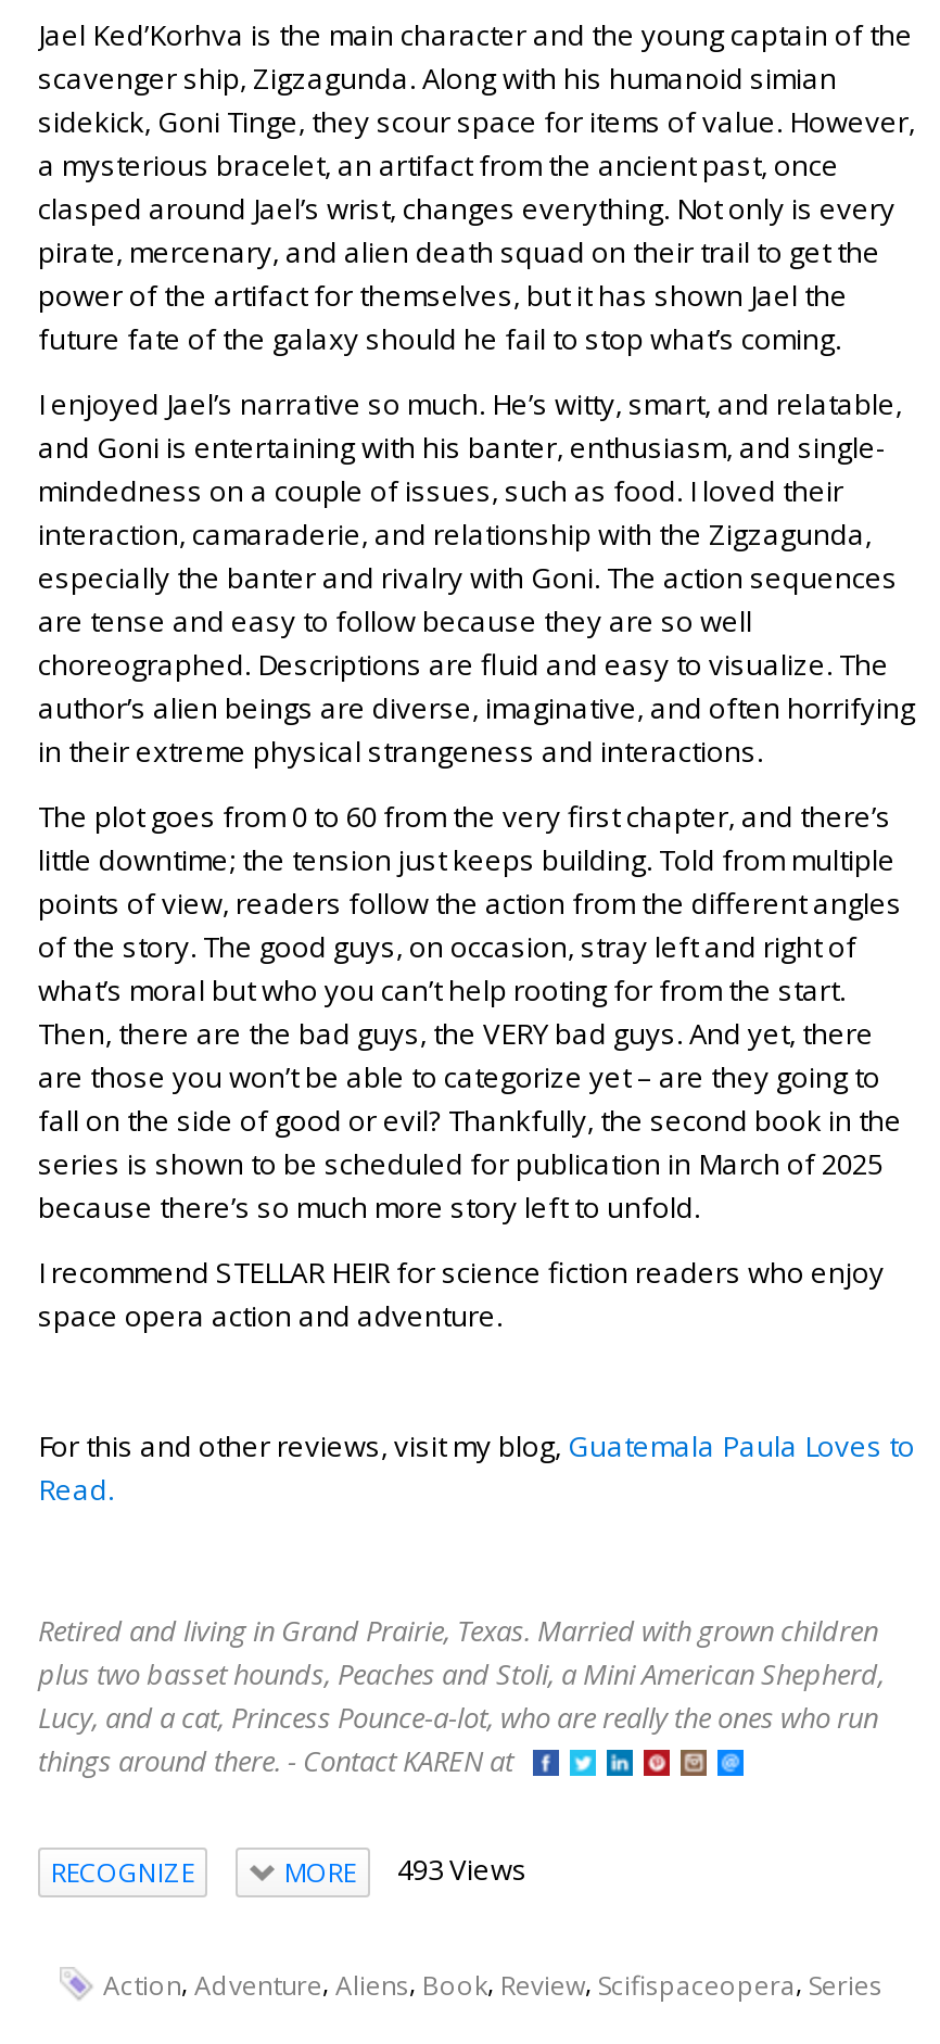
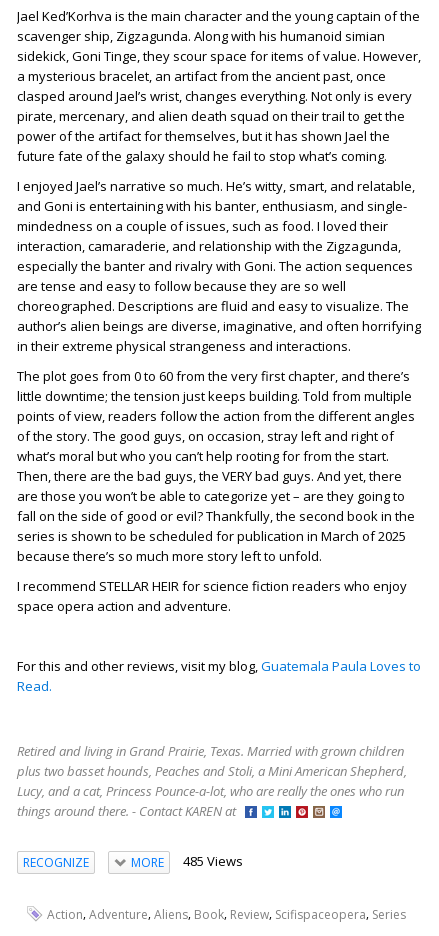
[284,1850,528,1891] MORE 493 Views -> [130,852,242,871] MORE 485 Views

